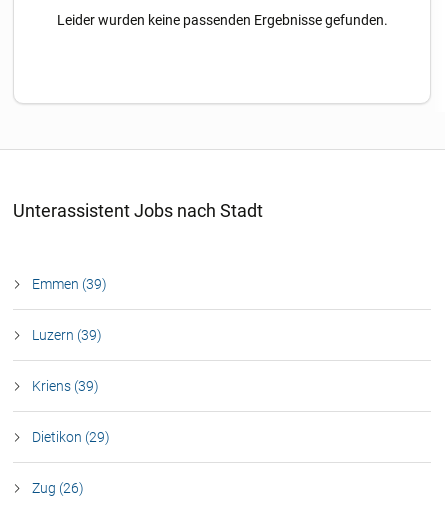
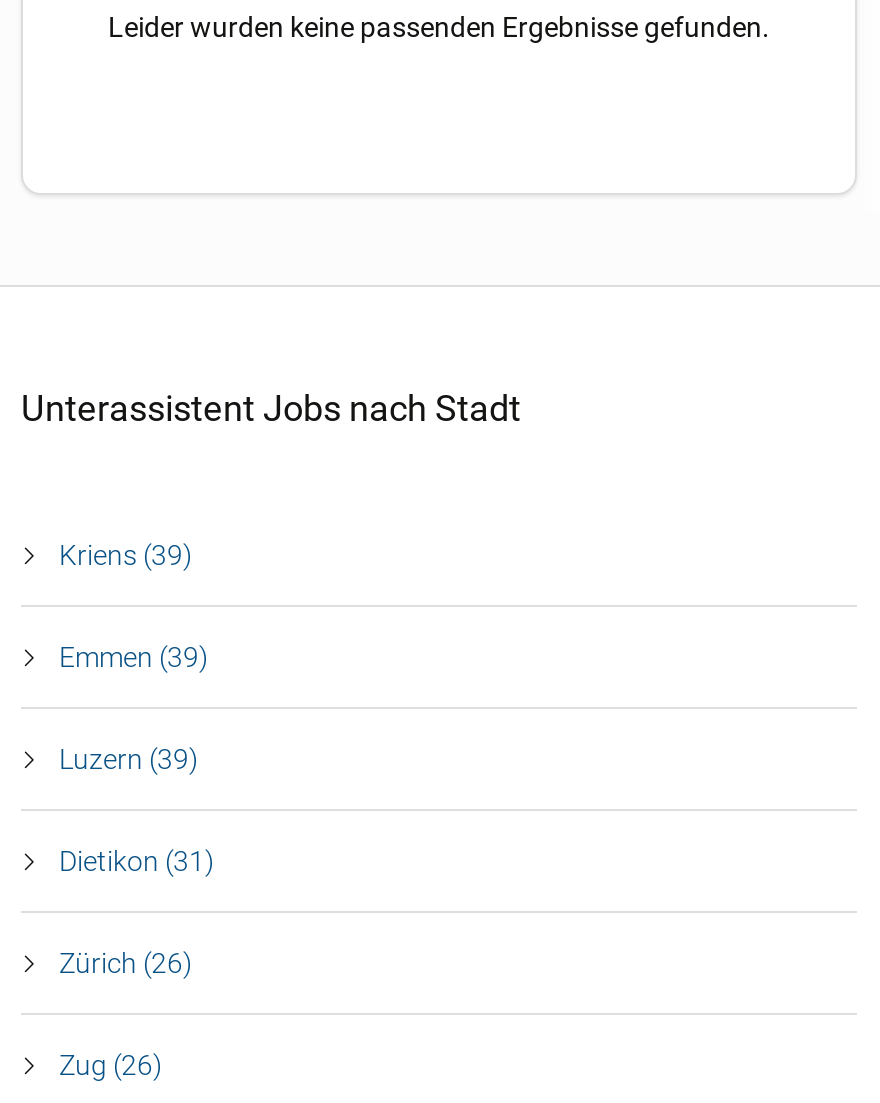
none -> [59,539,193,571] Kriens (39)
[32,378,99,394] Kriens (39) -> [59,845,215,877] Dietikon (31)
[32,429,110,445] Dietikon (29) -> [59,947,193,979] Zürich (26)

